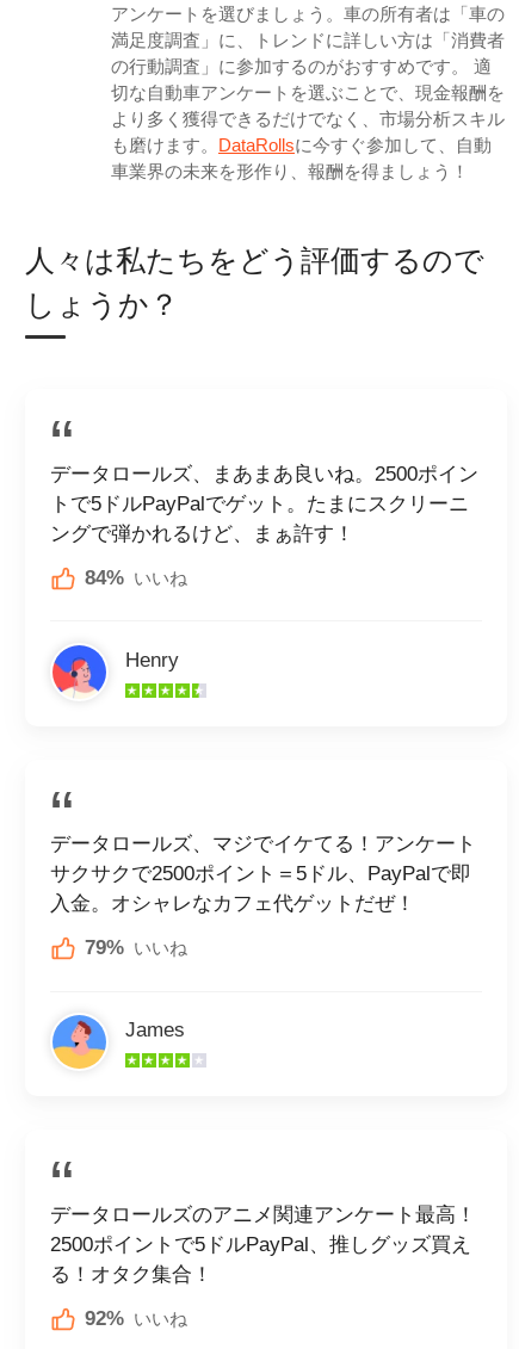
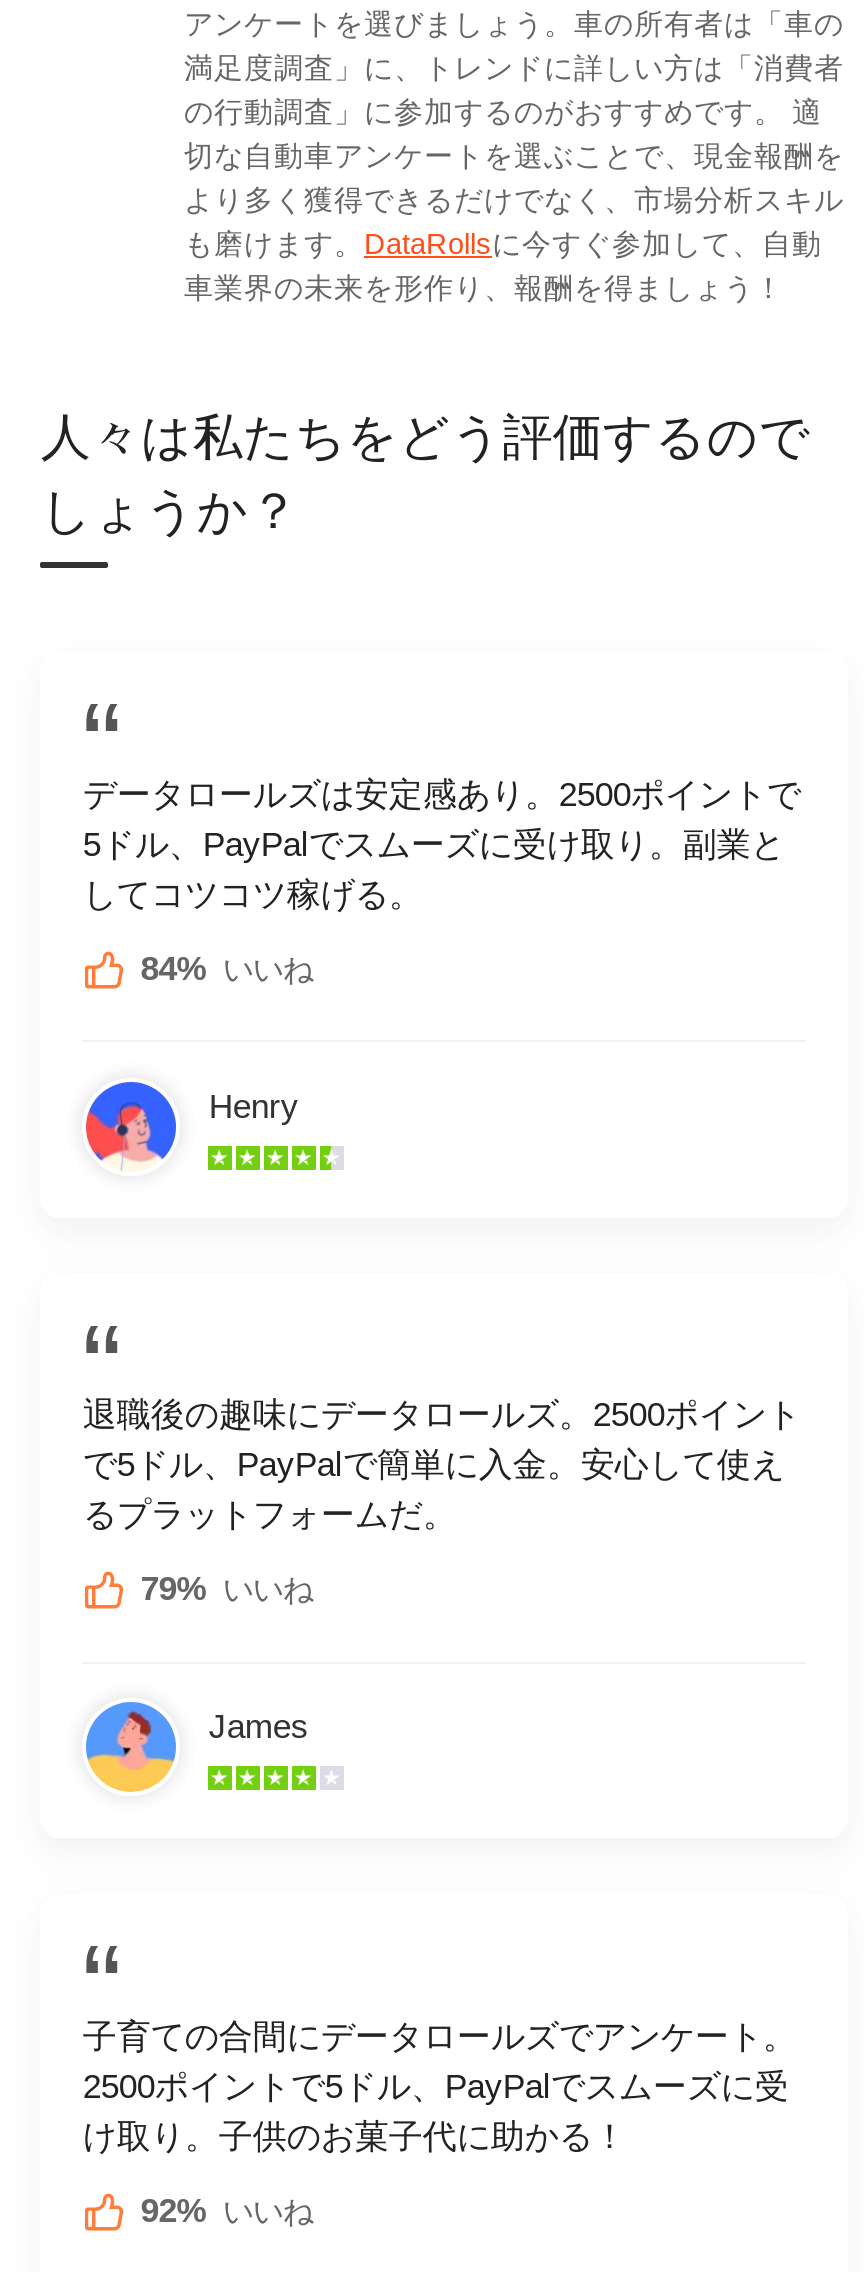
[51,462,479,544] データロールズ、まあまあ良いね。2500ポイン | トで5ドルPayPalでゲット。たまにスクリーニ | ングで弾かれるけど、まぁ許す！ -> [83,775,801,913] データロールズは安定感あり。2500ポイントで | 5ドル、PayPalでスムーズに受け取り。副業と | してコツコツ稼げる。
[51,833,477,915] データロールズ、マジでイケてる！アンケート | サクサクで2500ポイント＝5ドル、PayPalで即 | 入金。オシャレなカフェ代ゲットだぜ！ -> [83,1396,801,1534] 退職後の趣味にデータロールズ。2500ポイント | で5ドル、PayPalで簡単に入金。安心して使え | るプラットフォームだ。
[51,1203,477,1285] データロールズのアニメ関連アンケート最高！ | 2500ポイントで5ドルPayPal、推しグッズ買え | る！オタク集合！ -> [83,2017,797,2155] 子育ての合間にデータロールズでアンケート。 | 2500ポイントで5ドル、PayPalでスムーズに受 | け取り。子供のお菓子代に助かる！

